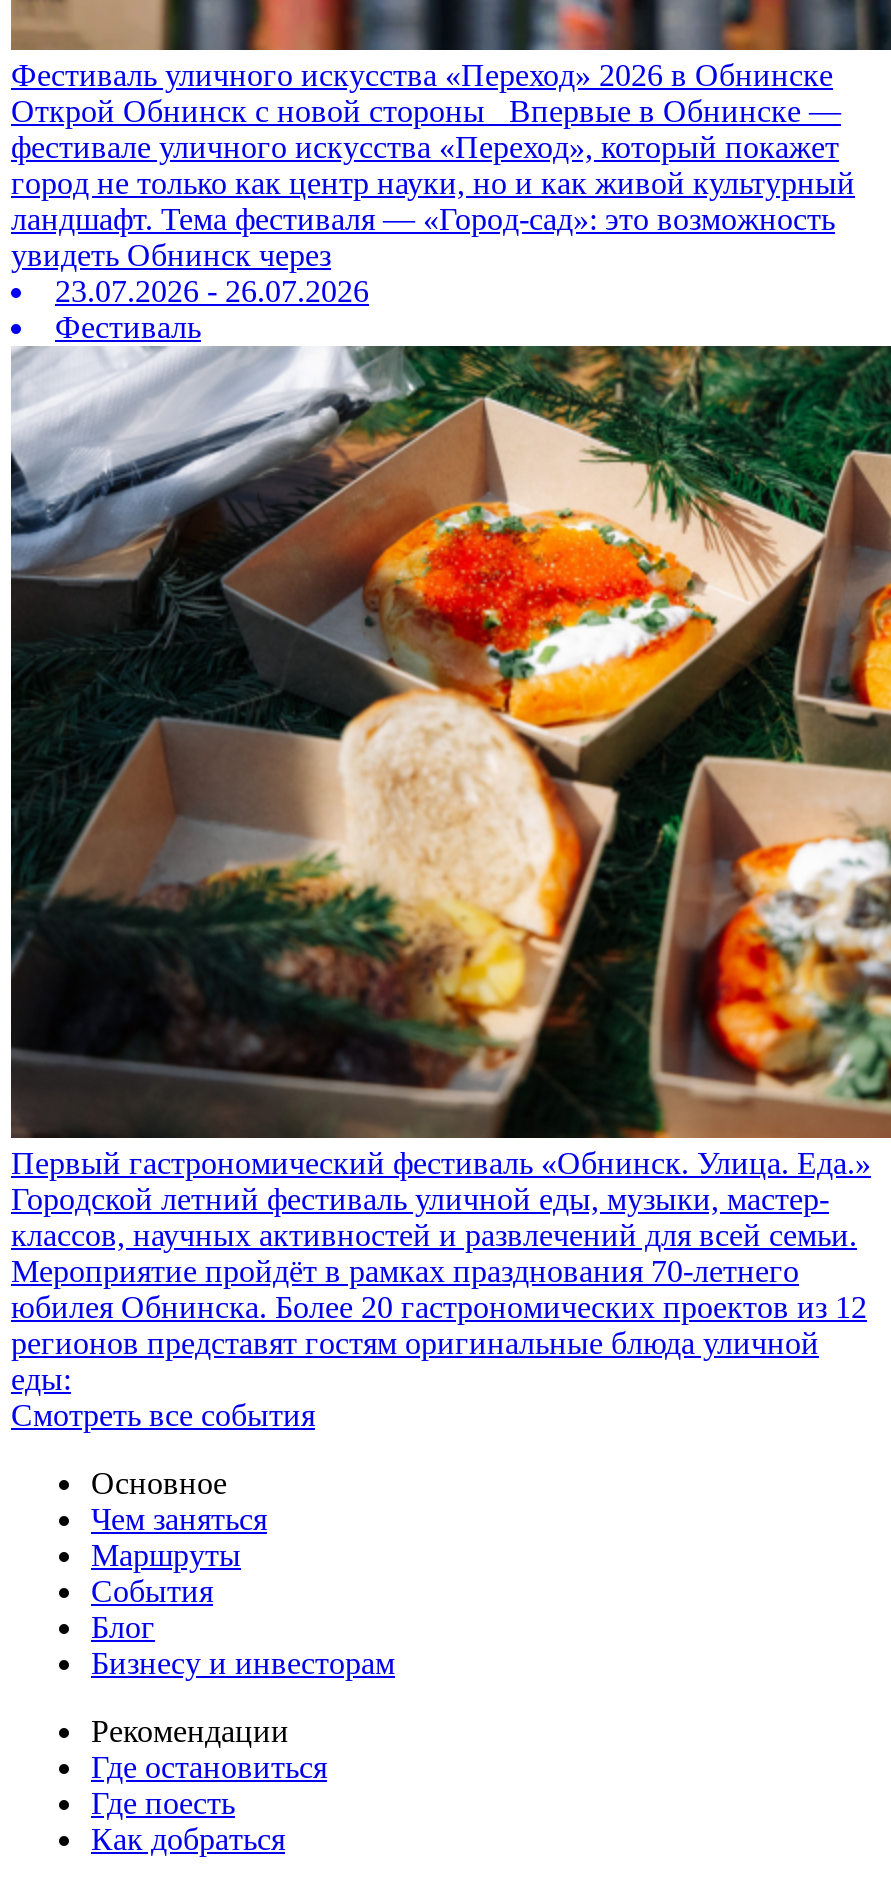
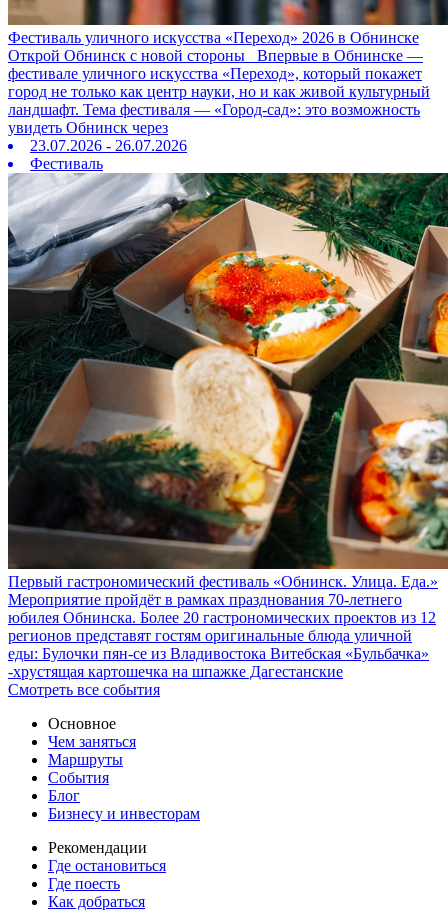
[11,1182,857,1252] Городской летний фестиваль уличной еды, музыки, мастер- | классов, научных активностей и развлечений для всей семьи. -> none
moved [11,1254,867,1360] -> [8,591,436,644]: Мероприятие пройдёт в рамках празднования 70-летнего | юбилея Обнинска. Более 20 гастрономических проектов из 12 | регионов представят гостям оригинальные блюда уличной
[11,1362,71,1396] еды: -> [8,645,429,680] еды: Булочки пян-се из Владивостока Витебская «Бульбачка» | -хрустящая картошечка на шпажке Дагестанские

